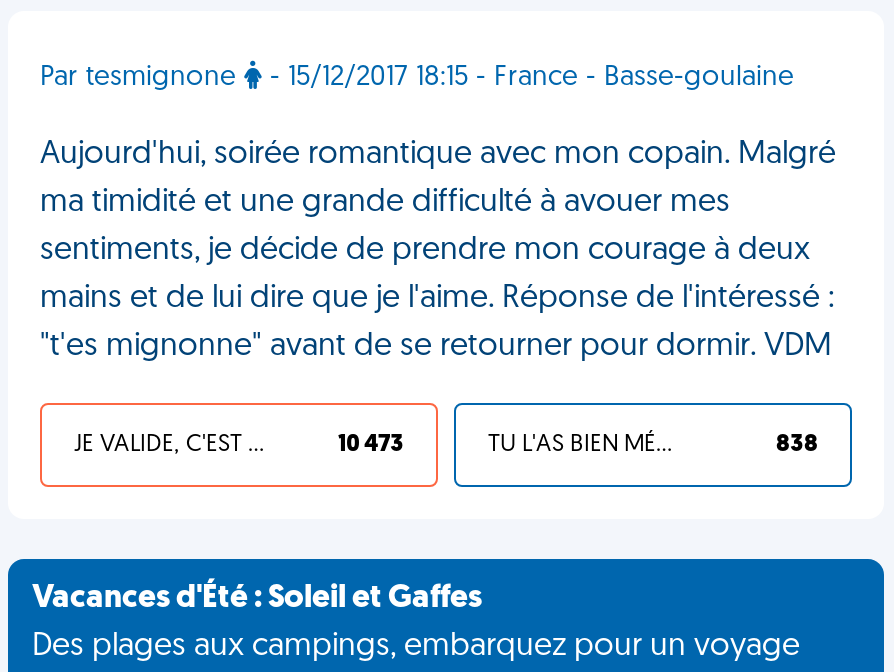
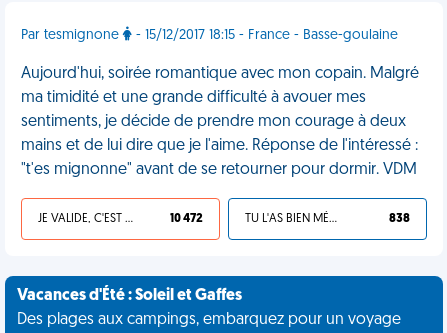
[338,433,404,457] 10 473 -> [170,213,203,225] 10 472

